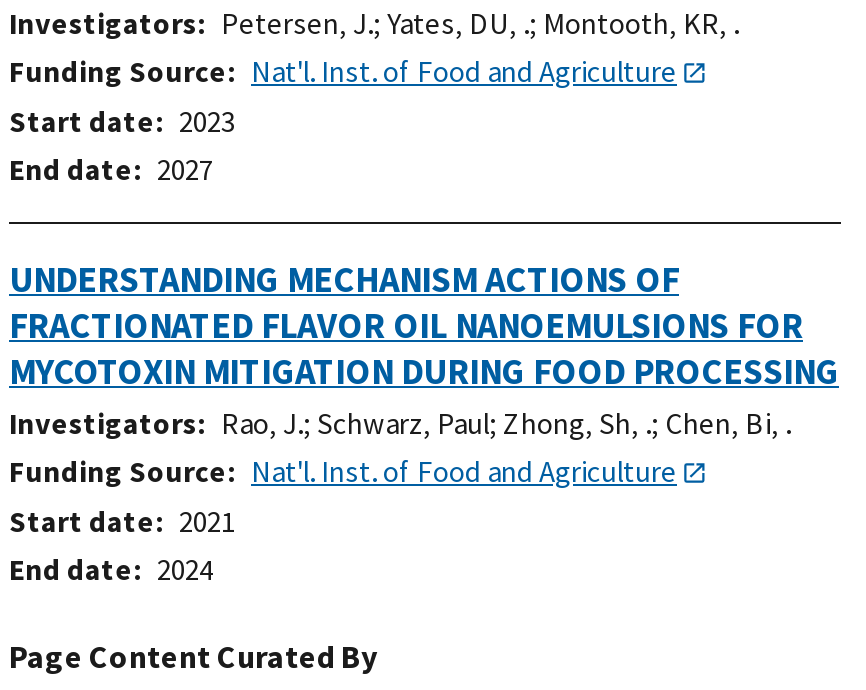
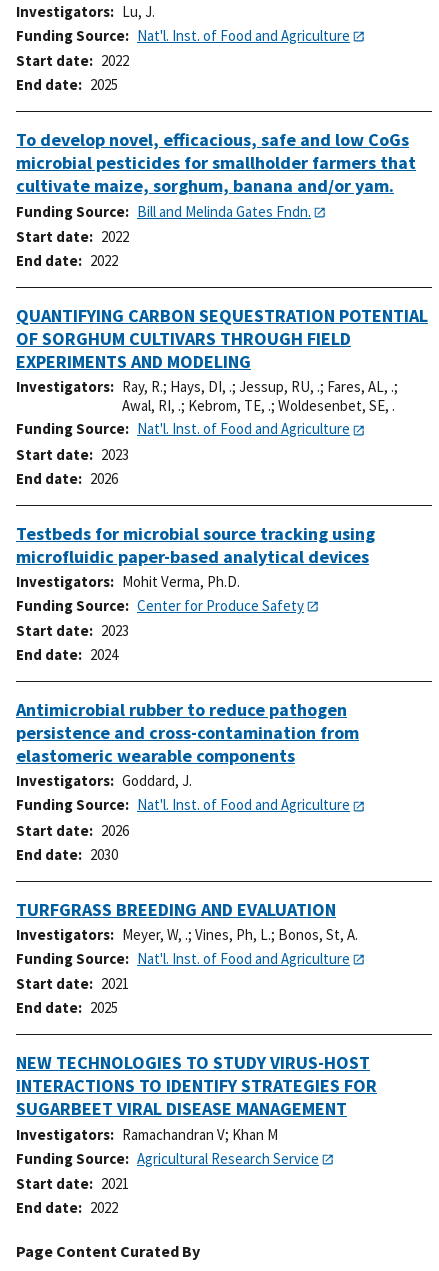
[221,4,739,42] Petersen, J.; Yates, DU, .; Montooth, KR, . -> [16,2,428,415] Lu, J. | Funding Source | Nat'l. Inst. of Food and Agriculture | Start date | 2022 | End date | 2025 | To develop novel, efficacious, safe and low CoGs | microbial pesticides for smallholder farmers that | cultivate maize, sorghum, banana and/or yam. | Funding Source | Bill and Melinda Gates Fndn. | Start date | 2022 | End date | 2022 | QUANTIFYING CARBON SEQUESTRATION POTENTIAL | OF SORGHUM CULTIVARS THROUGH FIELD | EXPERIMENTS AND MODELING | Investigators | Ray, R.; Hays, DI, .; Jessup, RU, .; Fares, AL, .; | Awal, RI, .; Kebrom, TE, .; Woldesenbet, SE, .
[9,151,213,189] End date 2027 -> [16,469,118,488] End date 2026
[9,257,839,395] UNDERSTANDING MECHANISM ACTIONS OF | FRACTIONATED FLAVOR OIL NANOEMULSIONS FOR | MYCOTOXIN MITIGATION DURING FOOD PROCESSING -> [16,522,375,568] Testbeds for microbial source tracking using | microfluidic paper-based analytical devices
[221,403,791,441] Rao, J.; Schwarz, Paul; Zhong, Sh, .; Chen, Bi, . -> [16,572,359,944] Mohit Verma, Ph.D. | Funding Source | Center for Produce Safety | Start date | 2023 | End date | 2024 | Antimicrobial rubber to reduce pathogen | persistence and cross-contamination from | elastomeric wearable components | Investigators | Goddard, J. | Funding Source | Nat'l. Inst. of Food and Agriculture | Start date | 2026 | End date | 2030 | TURFGRASS BREEDING AND EVALUATION | Investigators | Meyer, W, .; Vines, Ph, L.; Bonos, St, A.
[157,550,213,588] 2024 -> [16,998,377,1217] 2025 | NEW TECHNOLOGIES TO STUDY VIRUS-HOST | INTERACTIONS TO IDENTIFY STRATEGIES FOR | SUGARBEET VIRAL DISEASE MANAGEMENT | Investigators | Ramachandran V; Khan M | Funding Source | Agricultural Research Service | Start date | 2021 | End date | 2022

